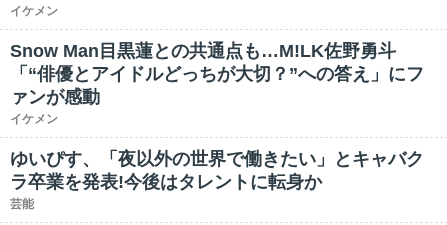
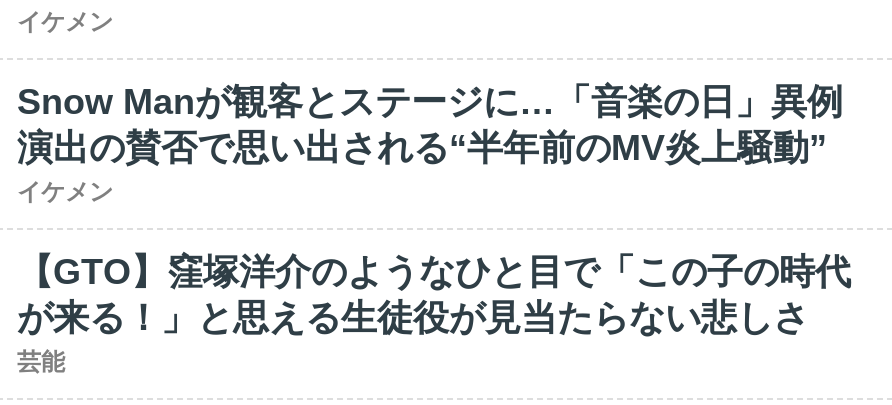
[10,41,424,107] Snow Man目黒蓮との共通点も…M!LK佐野勇斗 | 「“俳優とアイドルどっちが大切？”への答え」にフ | ァンが感動 -> [17,82,843,168] Snow Manが観客とステージに…「音楽の日」異例 | 演出の賛否で思い出される“半年前のMV炎上騒動”
[10,149,424,192] ゆいぴす、「夜以外の世界で働きたい」とキャバク | ラ卒業を発表!今後はタレントに転身か -> [17,252,851,338] 【GTO】窪塚洋介のようなひと目で「この子の時代 | が来る！」と思える生徒役が見当たらない悲しさ

